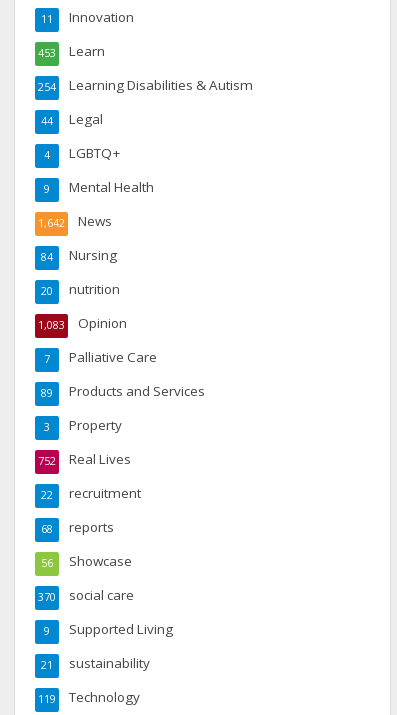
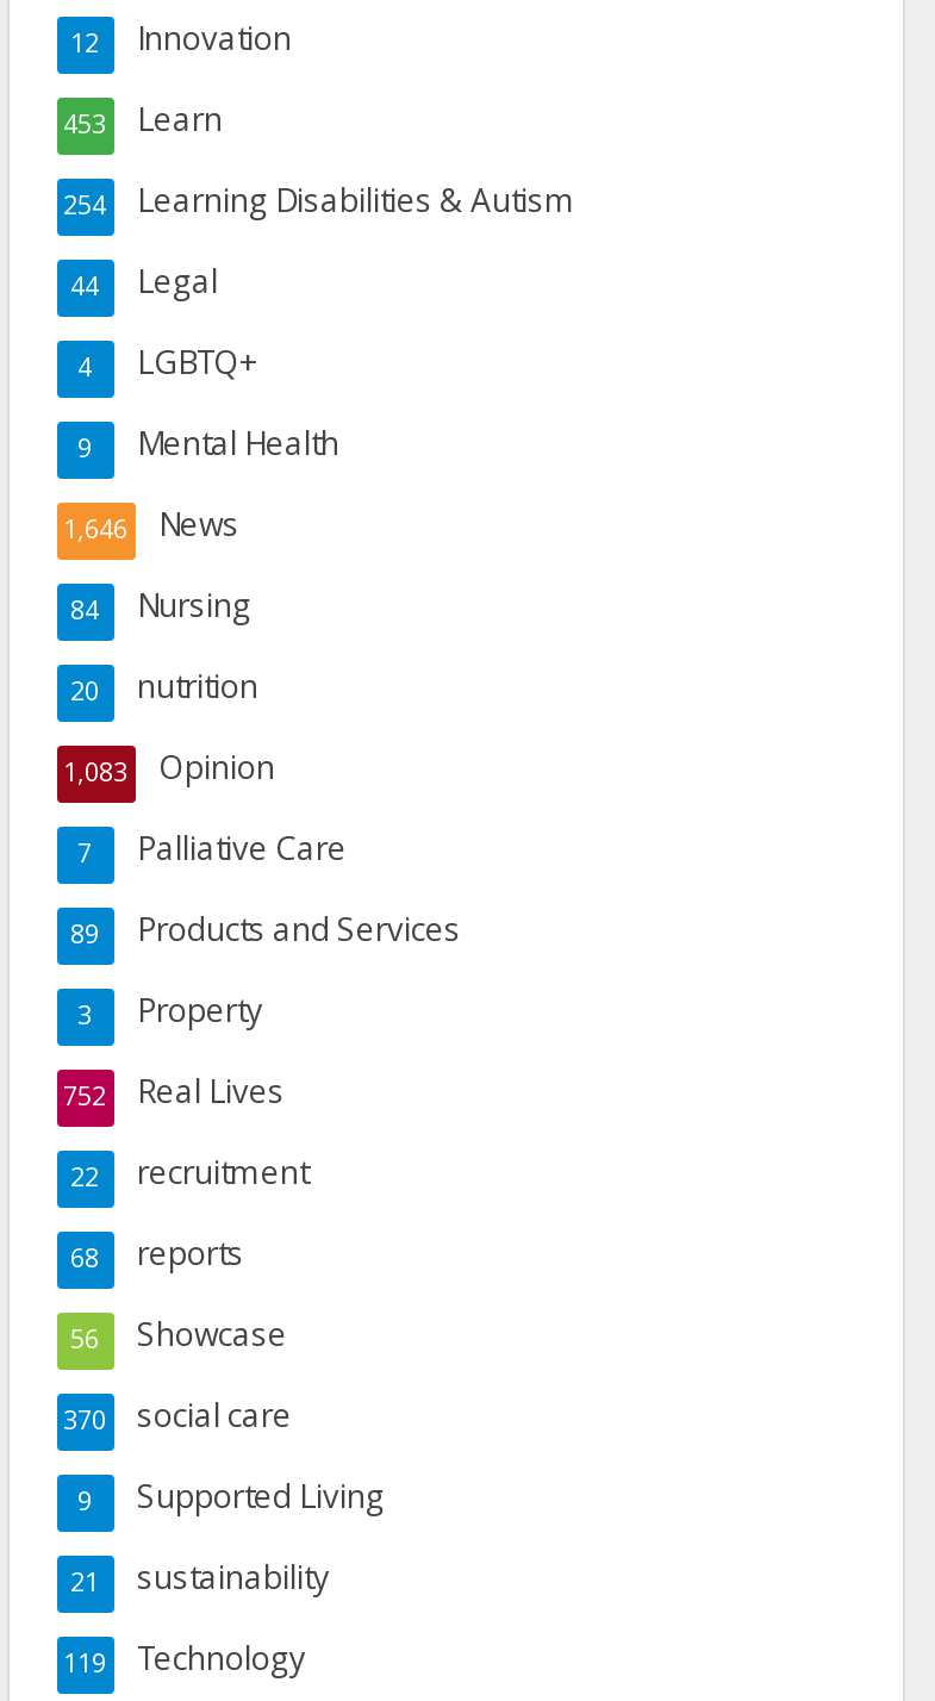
[40,8,133,26] 11 Innovation -> [70,16,292,59] 12 Innovation
[37,212,111,230] 1,642 News -> [63,502,239,545] 1,646 News

